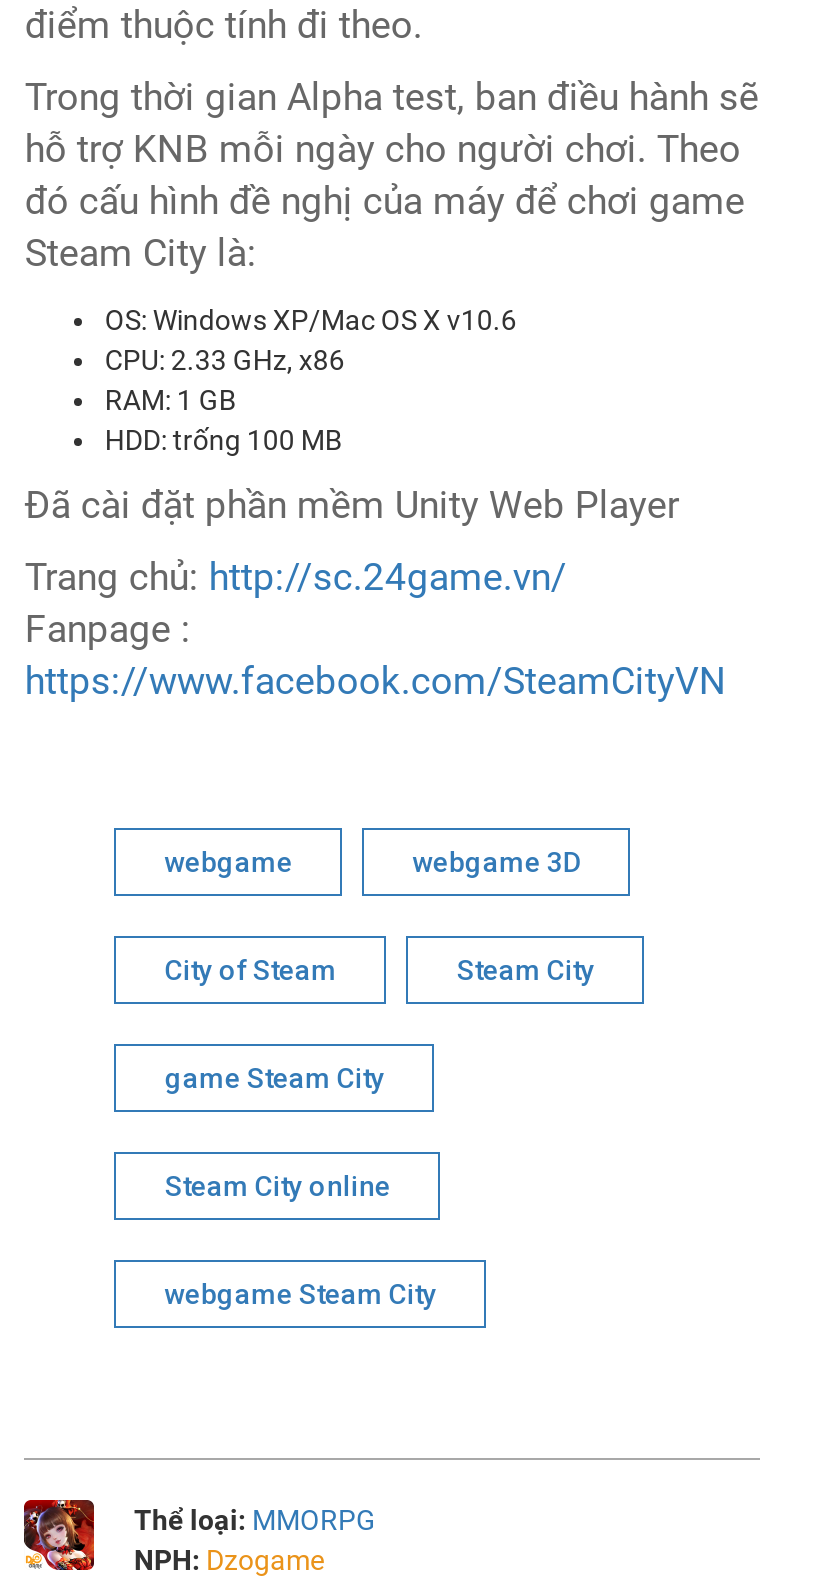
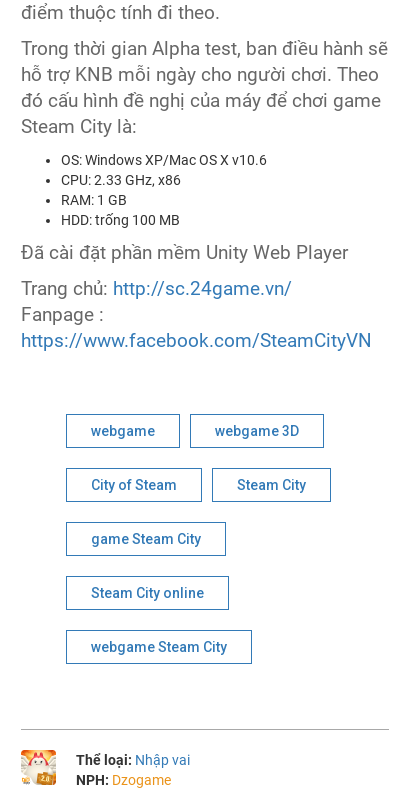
[22,1498,376,1572] [image] | Thể loại: MMORPG -> [20,749,190,786] [image] | Thể loại: Nhập vai

